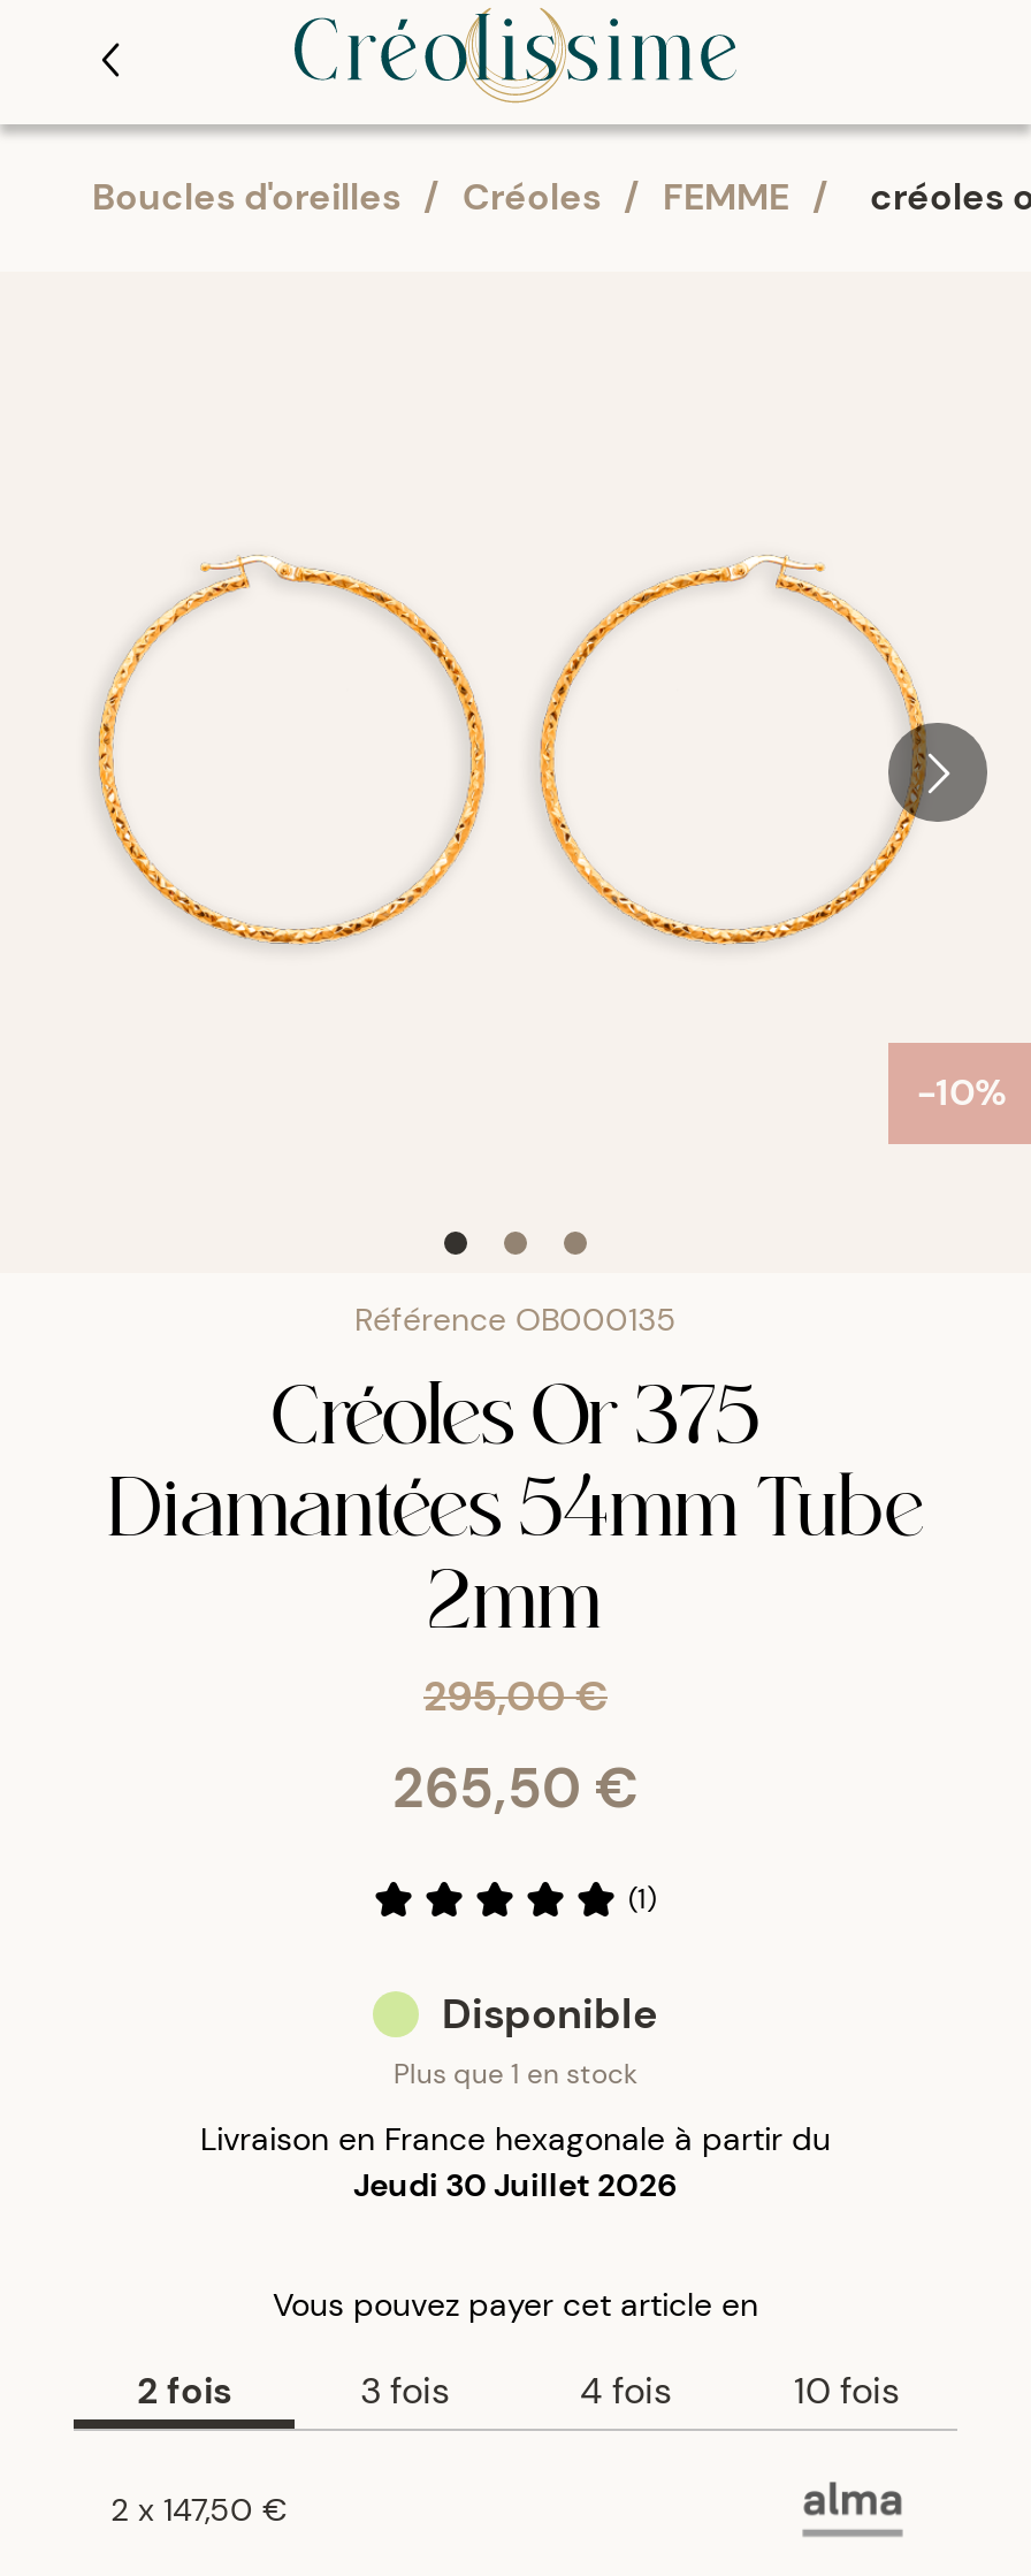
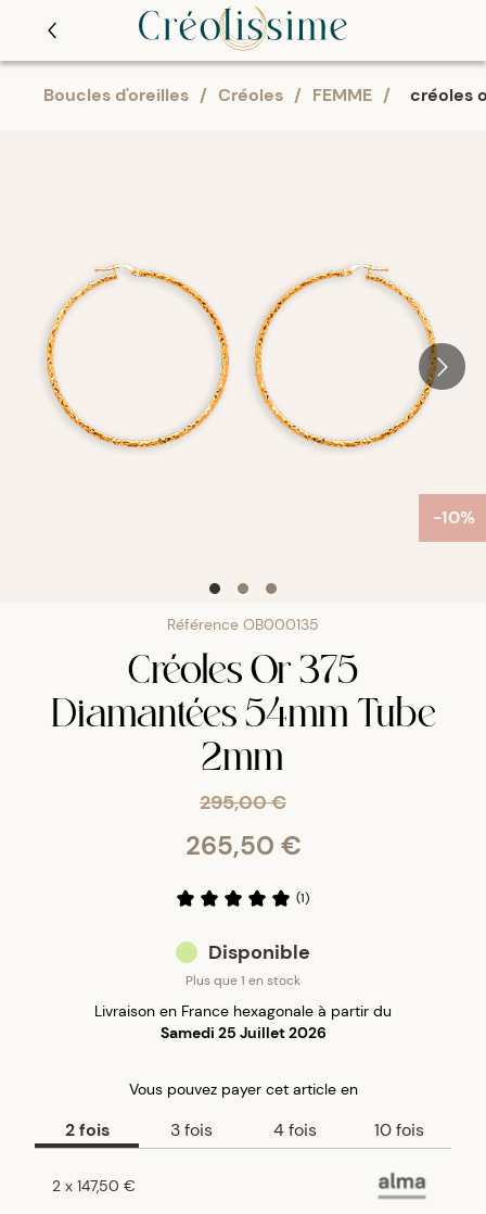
[353,2164,678,2205] Jeudi 30 Juillet 2026 -> [160,1023,326,1042] Samedi 25 Juillet 2026

